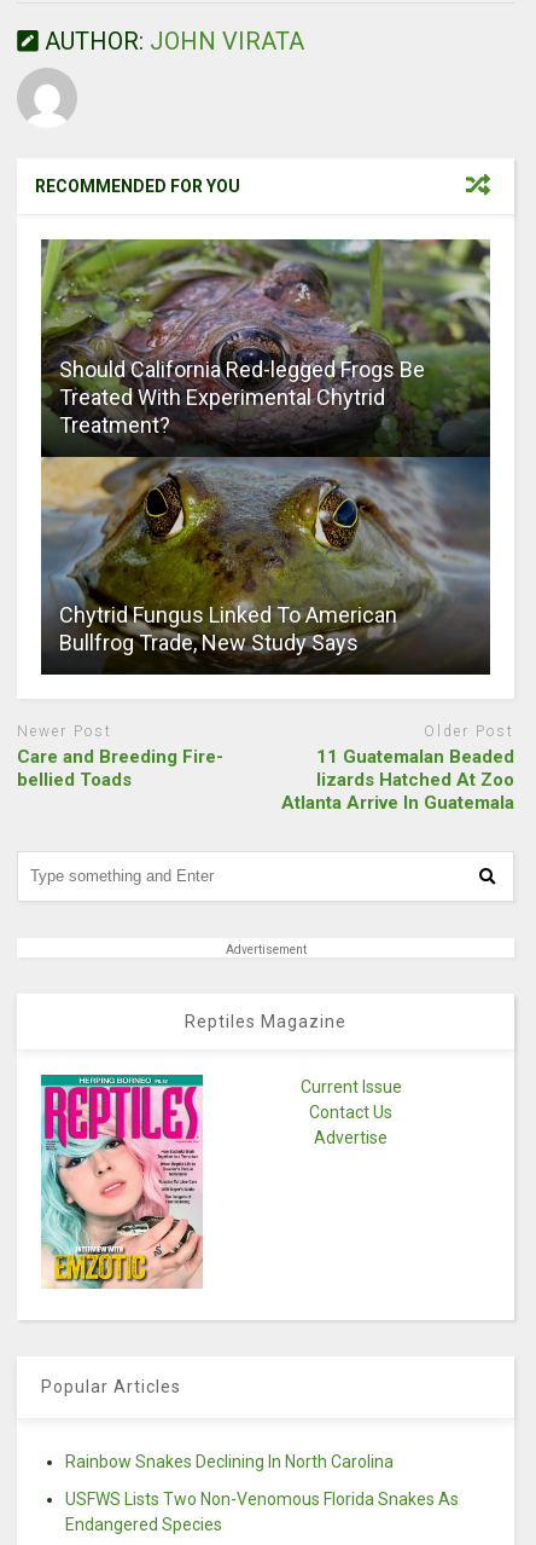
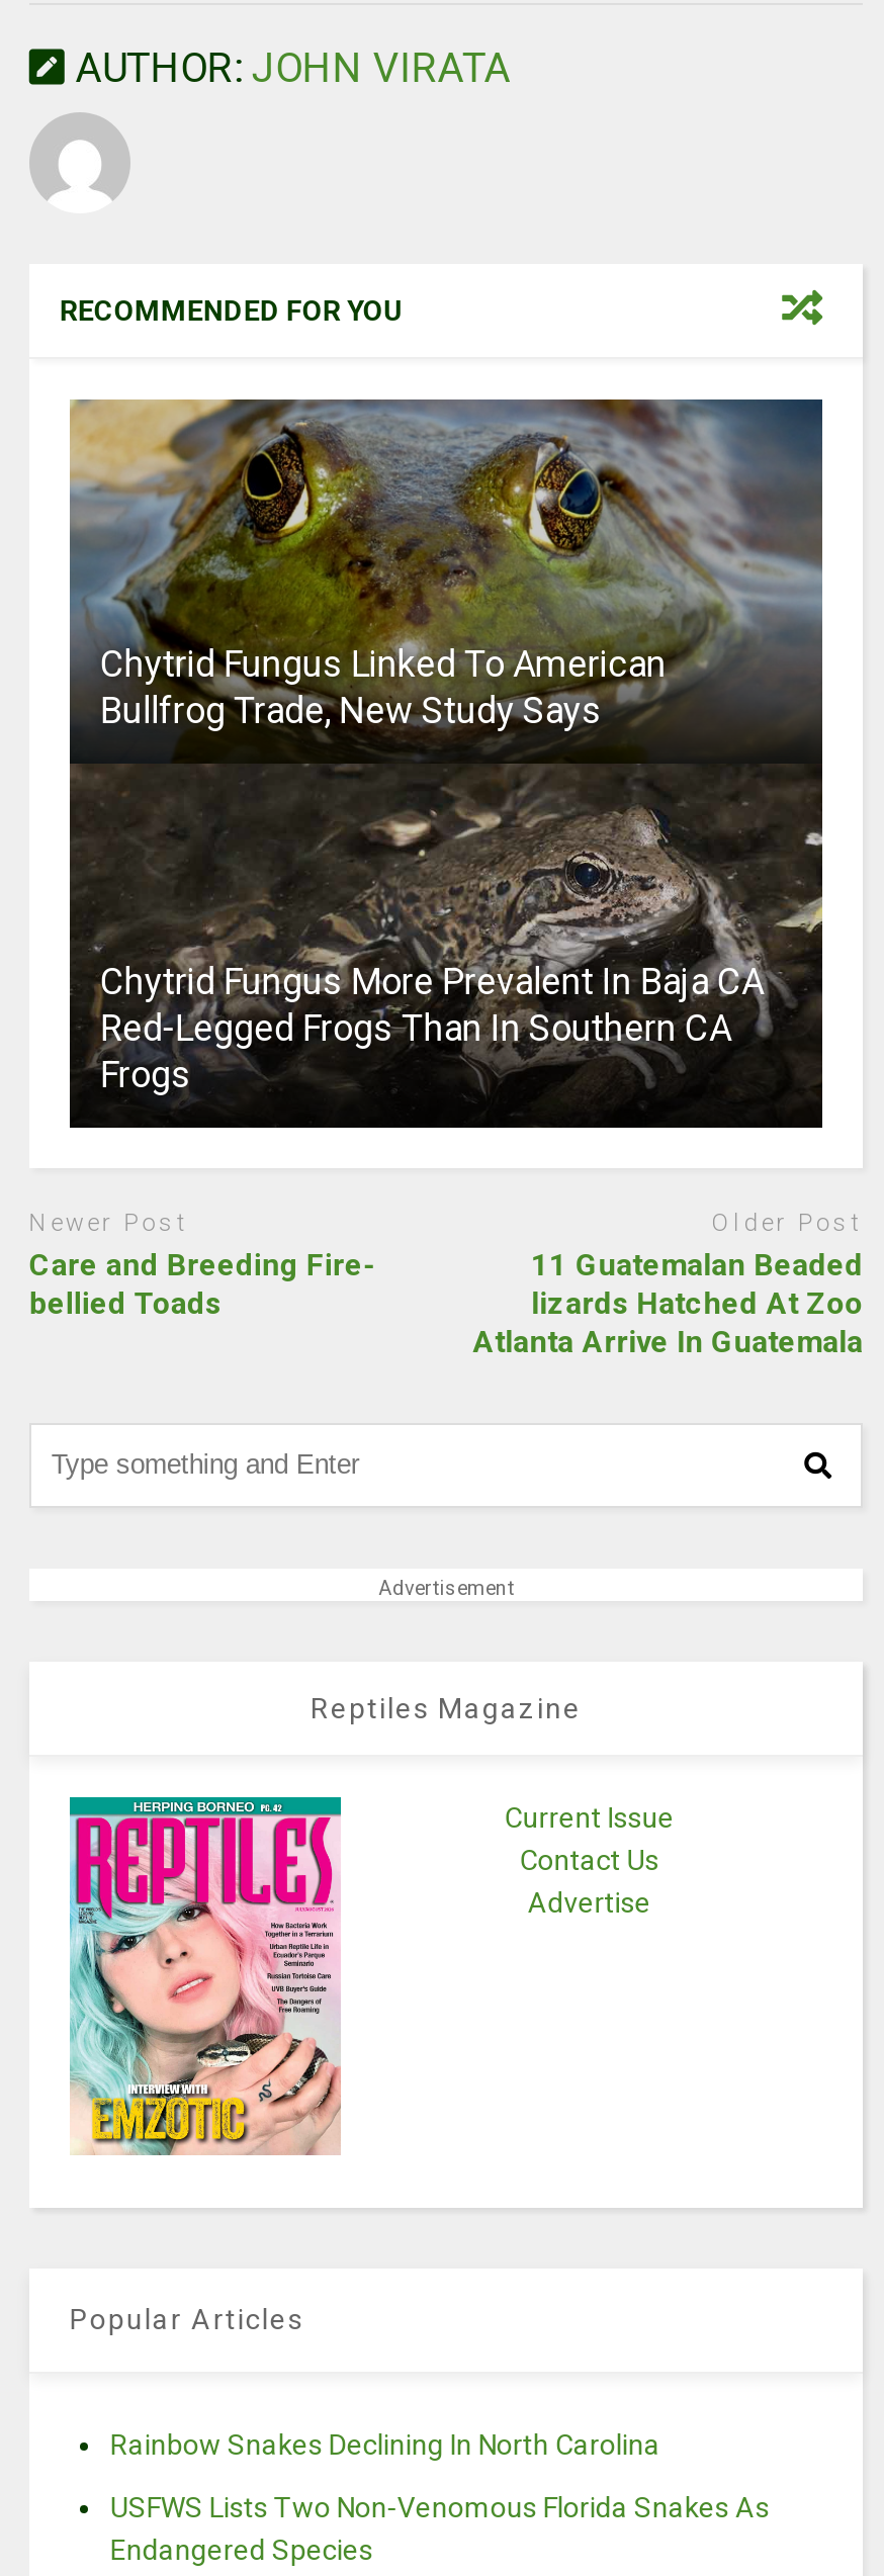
[40,238,490,458] [image] | Should California Red-legged Frogs Be | Treated With Experimental Chytrid | Treatment? -> none
moved [59,603,397,656] -> [100,643,666,732]: Chytrid Fungus Linked To American | Bullfrog Trade, New Study Says
none -> [68,764,824,1124] [image] | Chytrid Fungus More Prevalent In Baja CA | Red-Legged Frogs Than In Southern CA | Frogs

